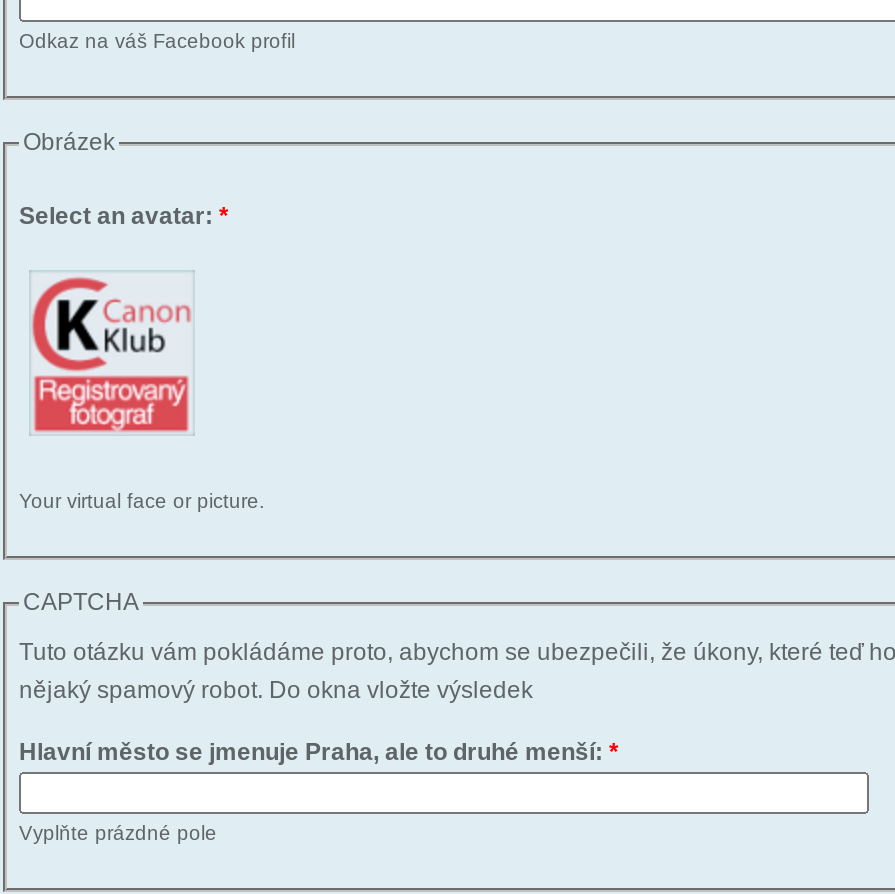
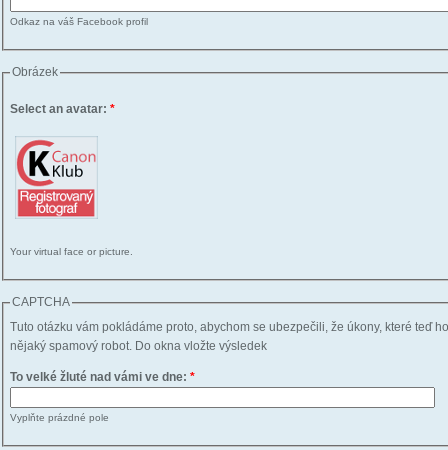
[19,738,619,766] Hlavní město se jmenuje Praha, ale to druhé menší: * -> [10,370,195,384] To velké žluté nad vámi ve dne: *

